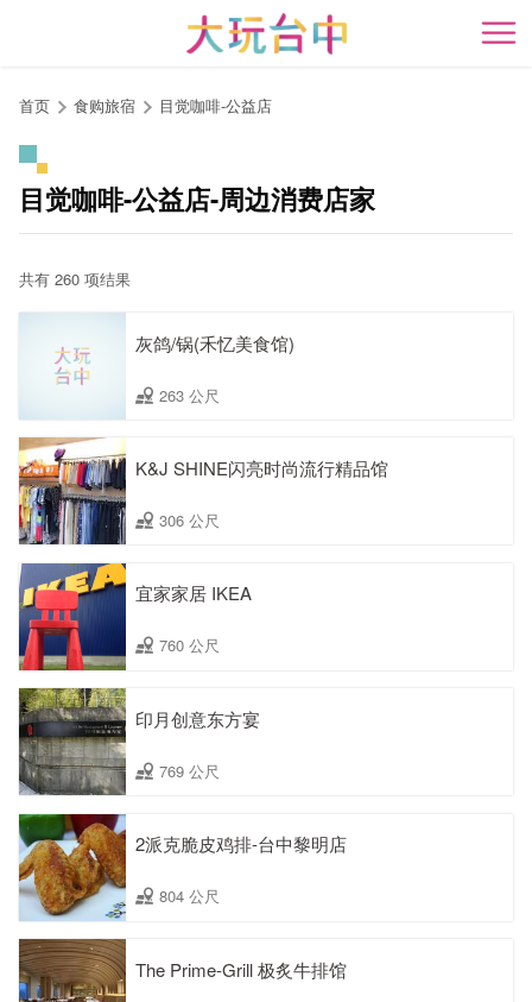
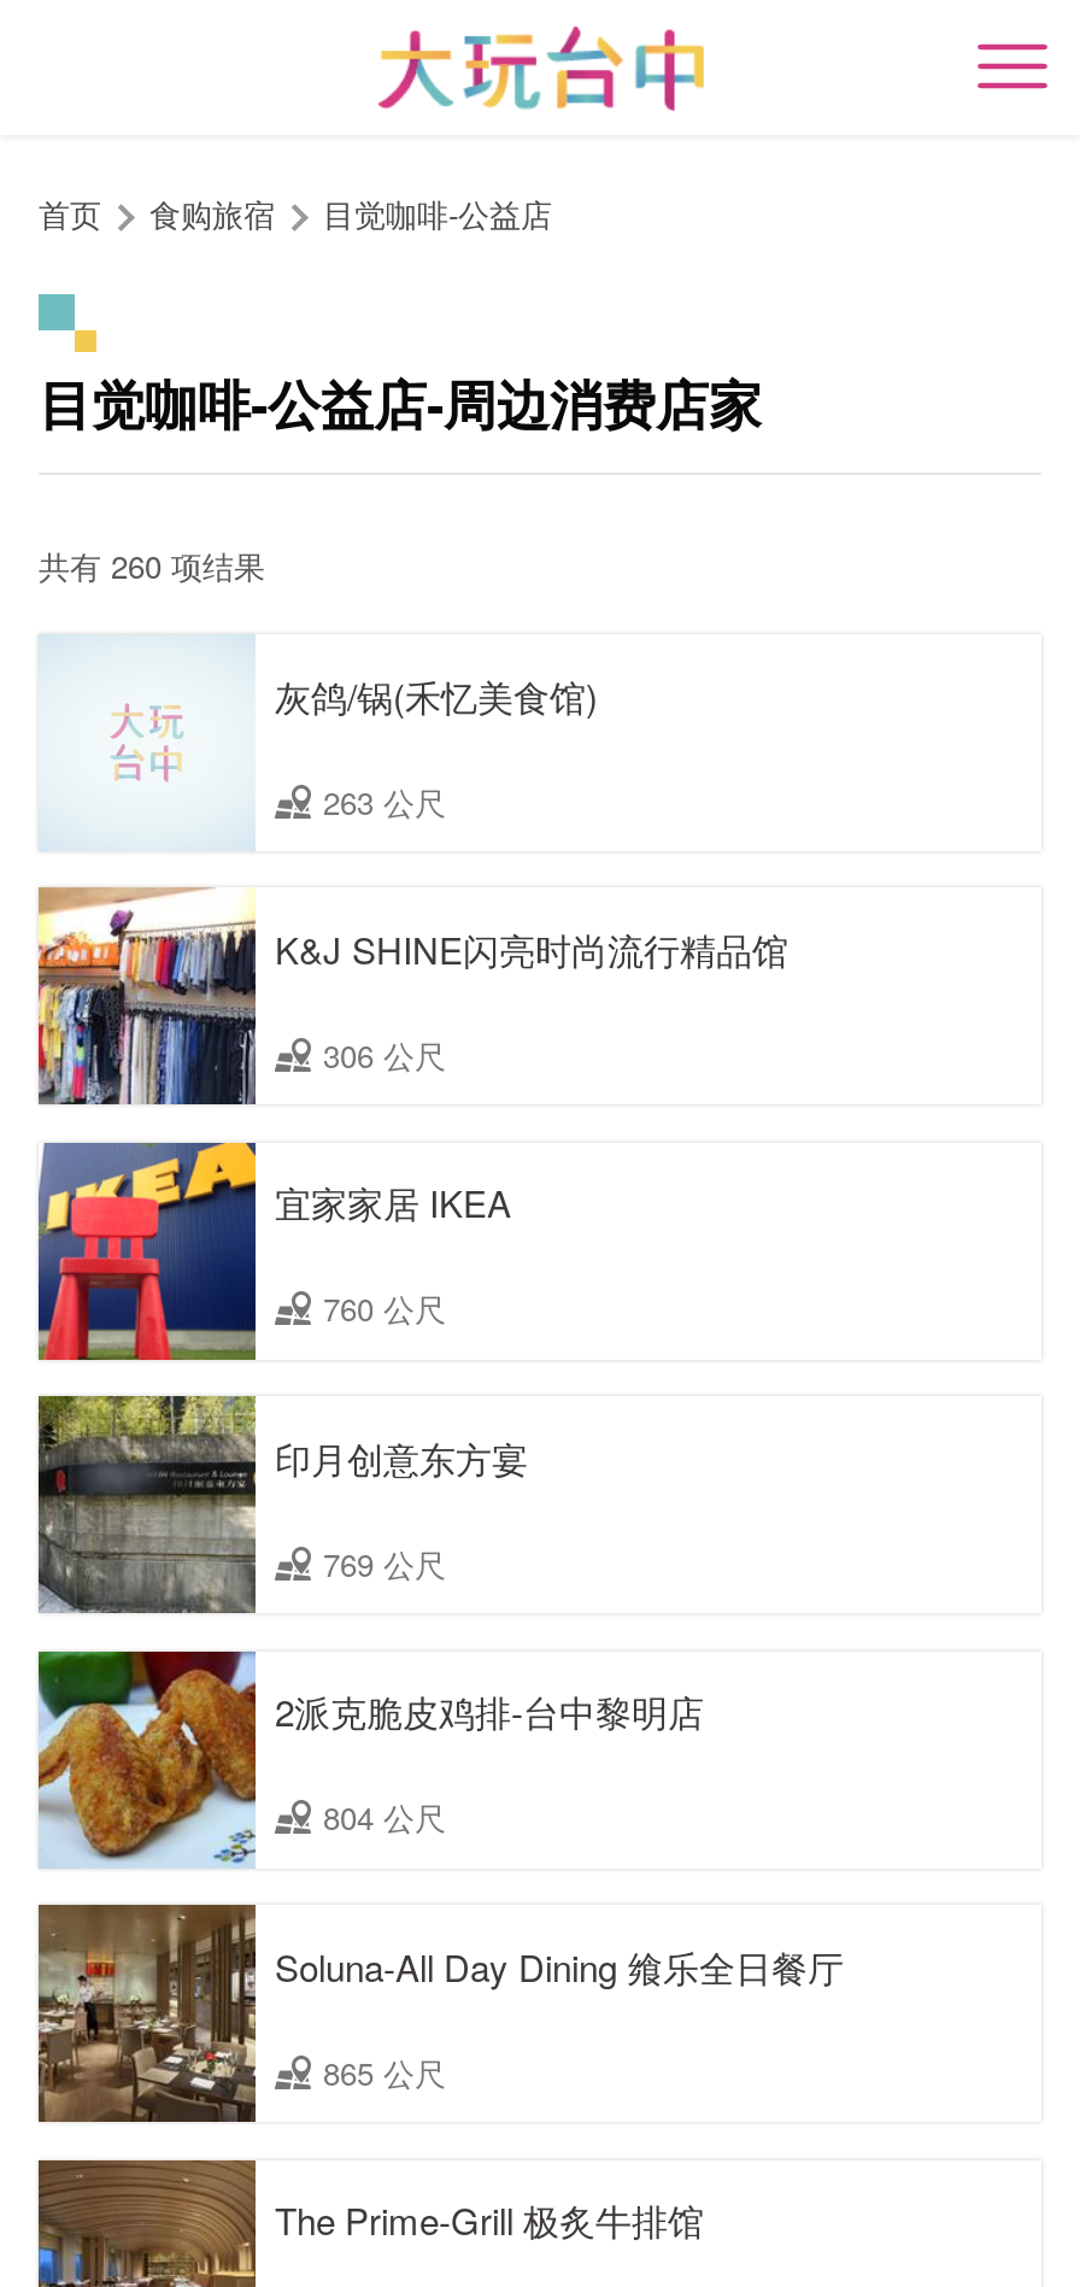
none -> [36,1902,844,2124] [image] | Soluna-All Day Dining 飨乐全日餐厅 | 865 公尺

